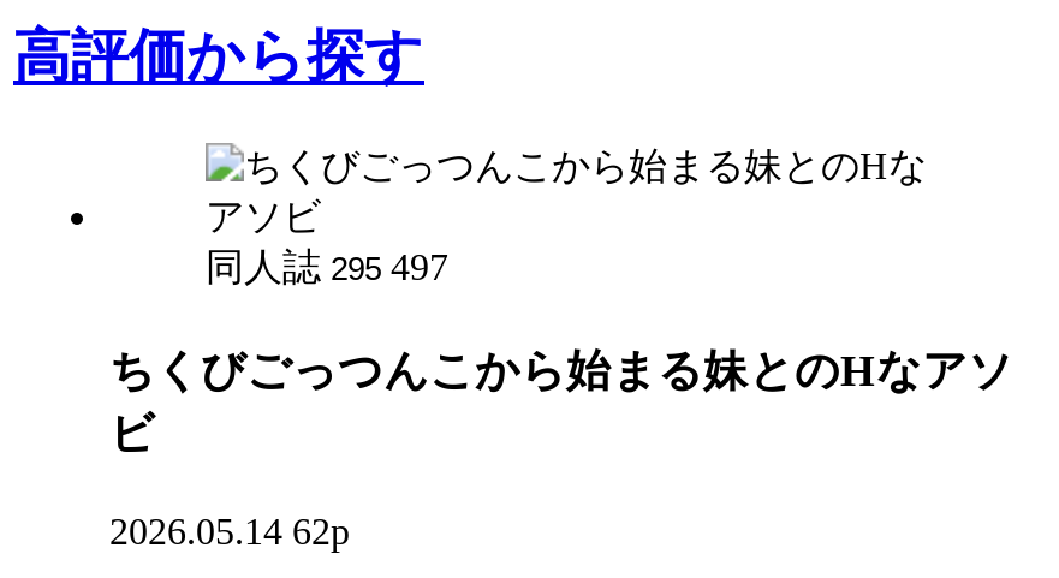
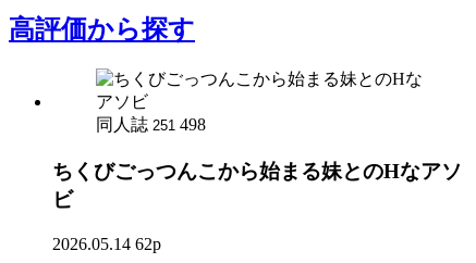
[206,247,448,288] 同人誌 295 497 -> [96,115,206,134] 同人誌 251 498

